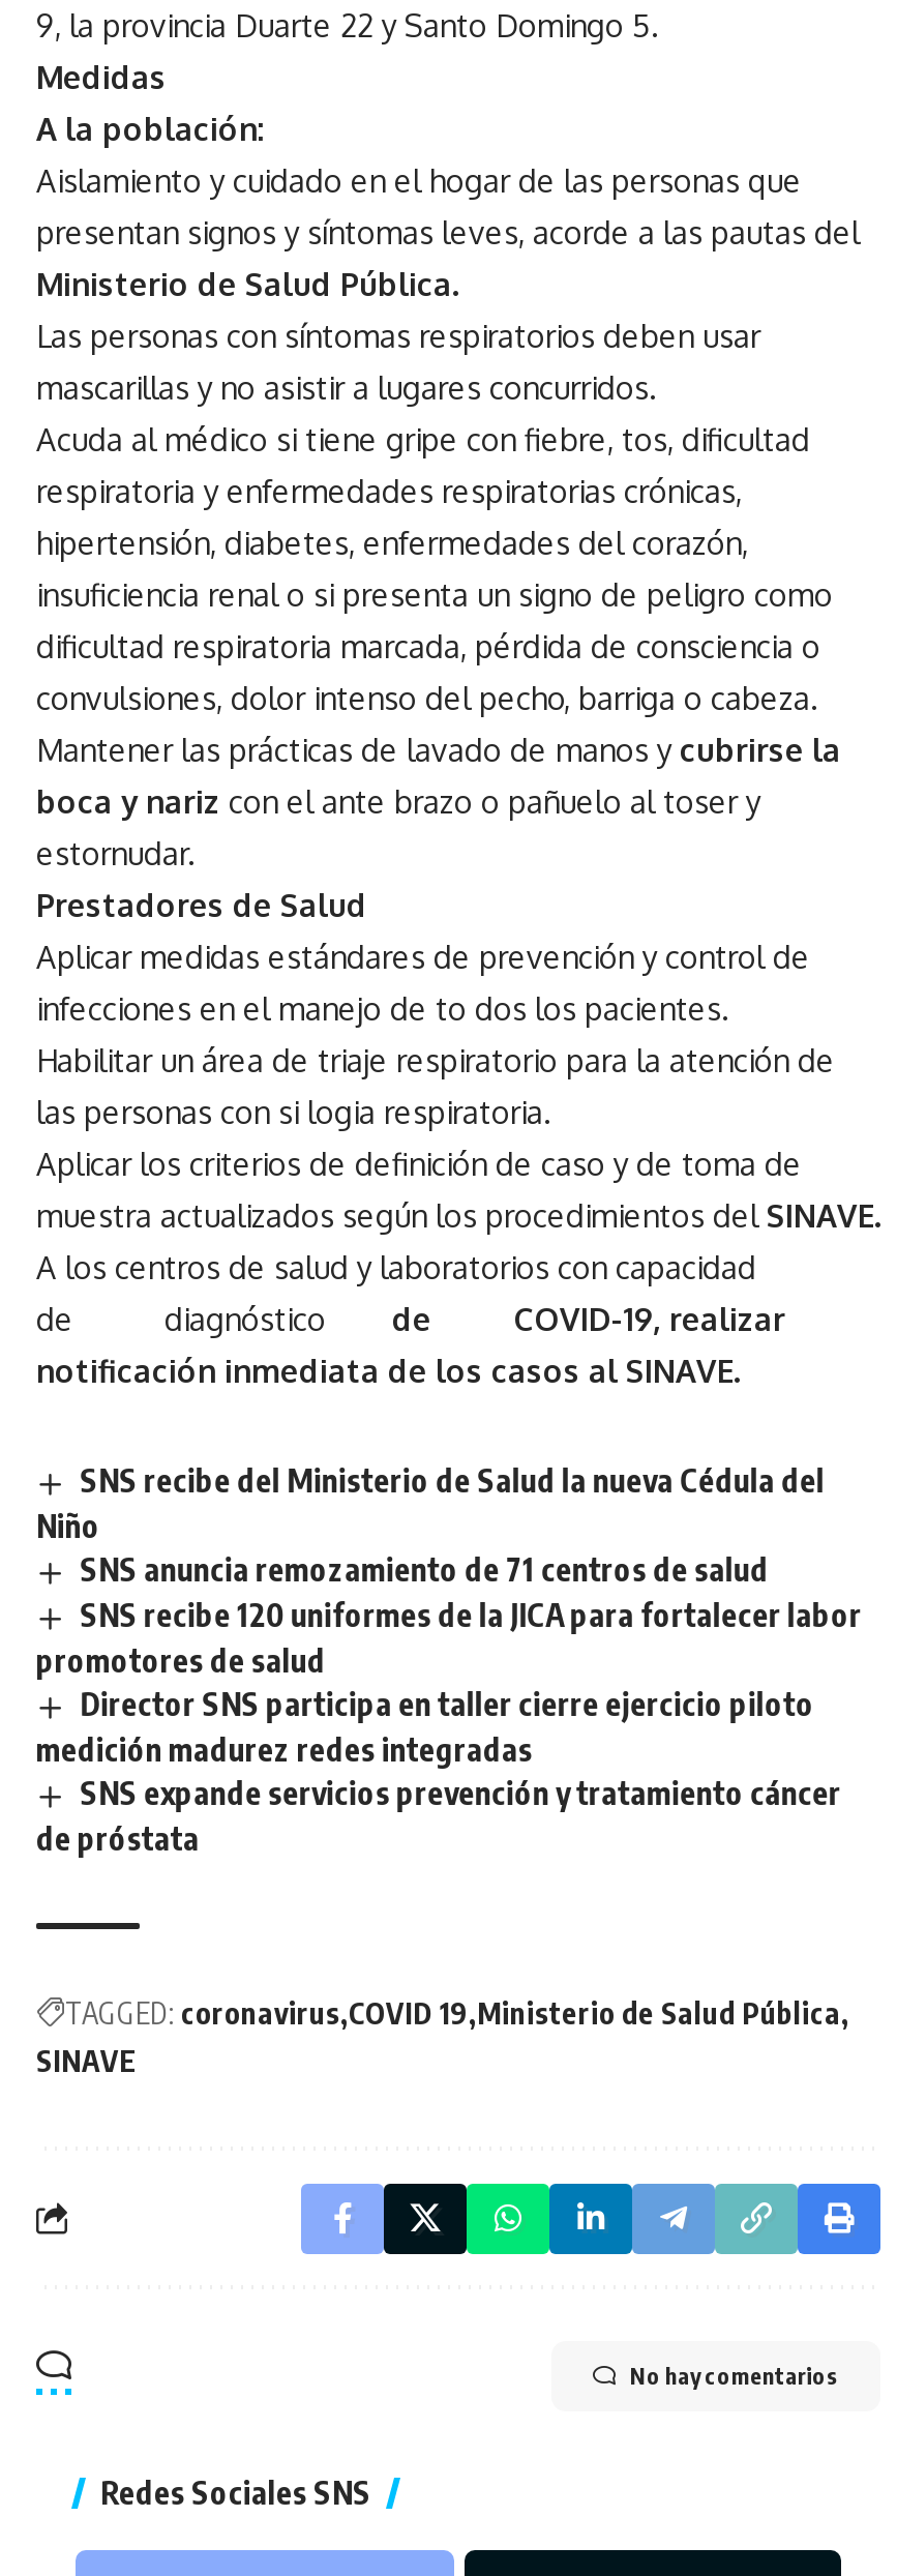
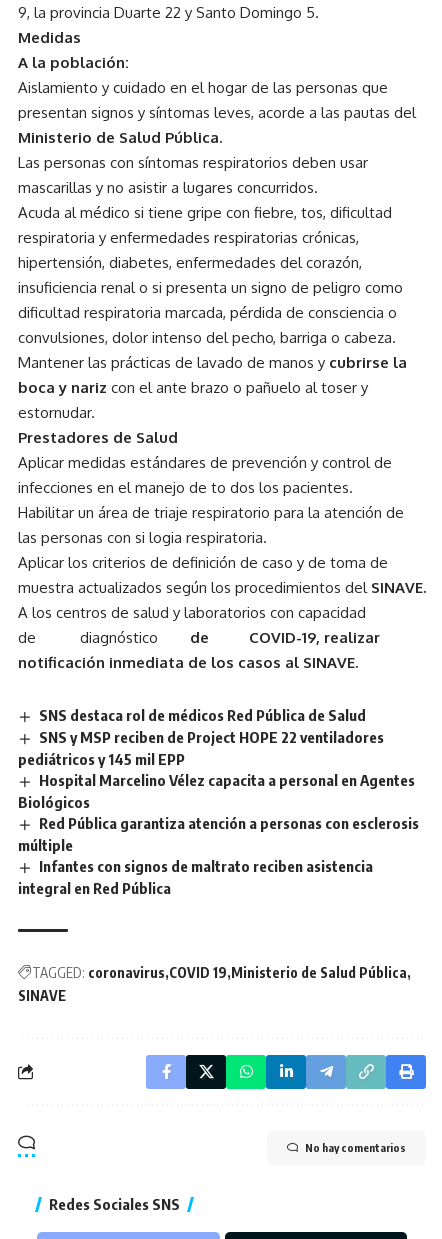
[36,1462,862,1857] SNS recibe del Ministerio de Salud la nueva Cédula del | Niño | SNS anuncia remozamiento de 71 centros de salud | SNS recibe 120 uniformes de la JICA para fortalecer labor | promotores de salud | Director SNS participa en taller cierre ejercicio piloto | medición madurez redes integradas | SNS expande servicios prevención y tratamiento cáncer | de próstata -> [18,706,419,897] SNS destaca rol de médicos Red Pública de Salud | SNS y MSP reciben de Project HOPE 22 ventiladores | pediátricos y 145 mil EPP | Hospital Marcelino Vélez capacita a personal en Agentes | Biológicos | Red Pública garantiza atención a personas con esclerosis | múltiple | Infantes con signos de maltrato reciben asistencia | integral en Red Pública

